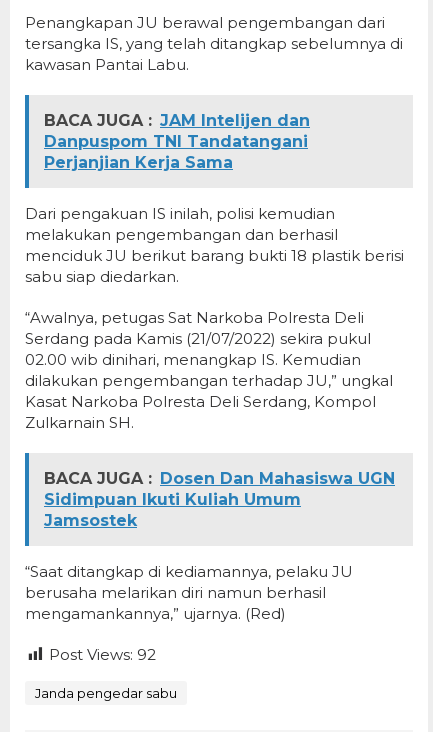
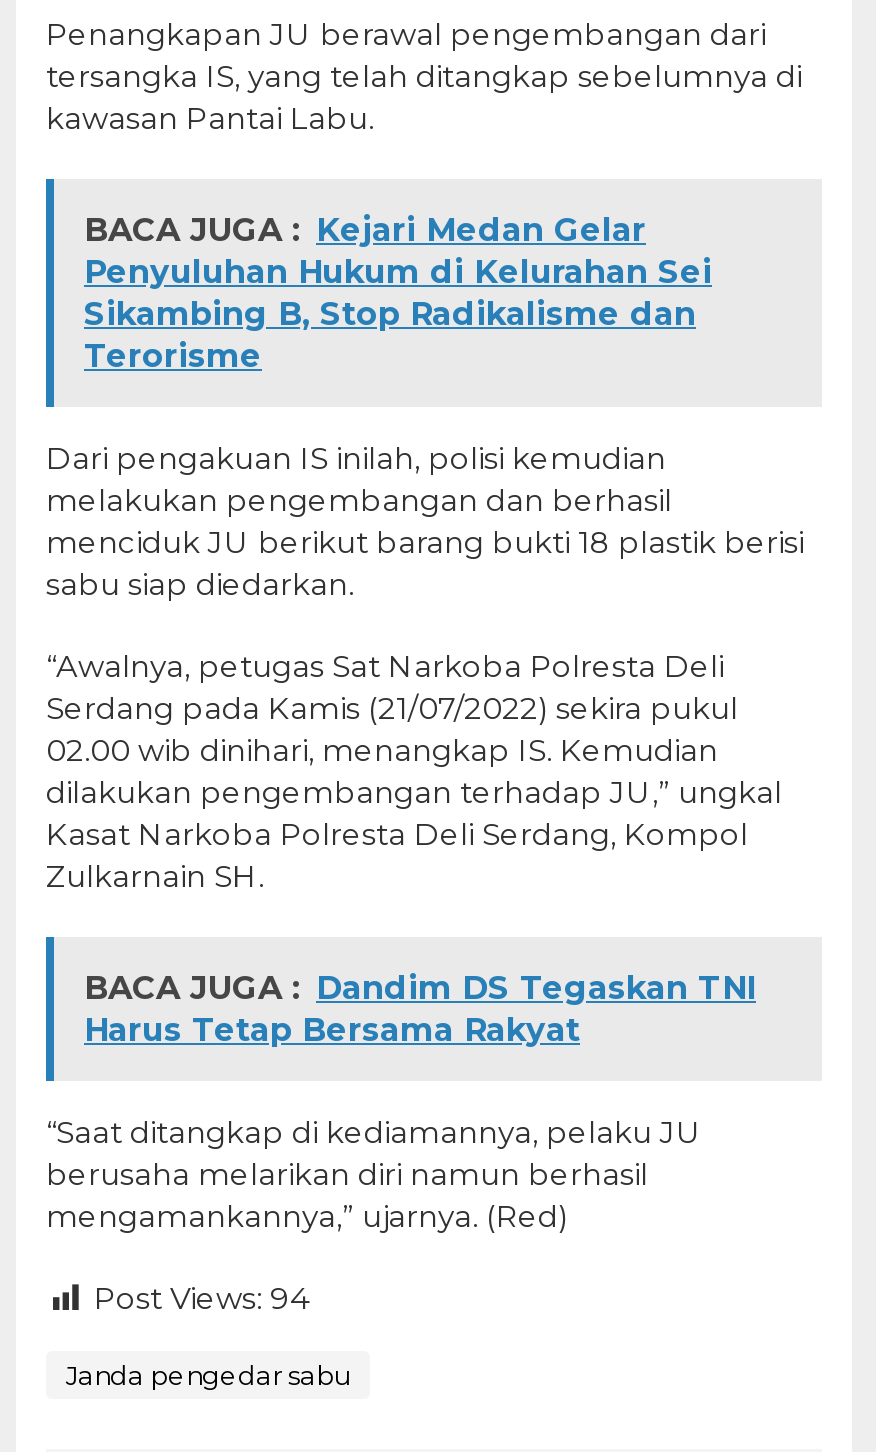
[44,111,310,172] BACA JUGA : JAM Intelijen dan | Danpuspom TNI Tandatangani | Perjanjian Kerja Sama -> [84,211,712,375] BACA JUGA : Kejari Medan Gelar | Penyuluhan Hukum di Kelurahan Sei | Sikambing B, Stop Radikalisme dan | Terorisme
moved [25,204,404,432] -> [46,439,804,895]: Dari pengakuan IS inilah, polisi kemudian | melakukan pengembangan dan berhasil | menciduk JU berikut barang bukti 18 plastik berisi | ... | Kasat Narkoba Polresta Deli Serdang, Kompol | Zulkarnain SH.
[44,469,395,530] BACA JUGA : Dosen Dan Mahasiswa UGN | Sidimpuan Ikuti Kuliah Umum | Jamsostek -> [84,969,756,1049] BACA JUGA : Dandim DS Tegaskan TNI | Harus Tetap Bersama Rakyat
[49,645,156,664] Post Views: 92 -> [94,1279,310,1317] Post Views: 94

